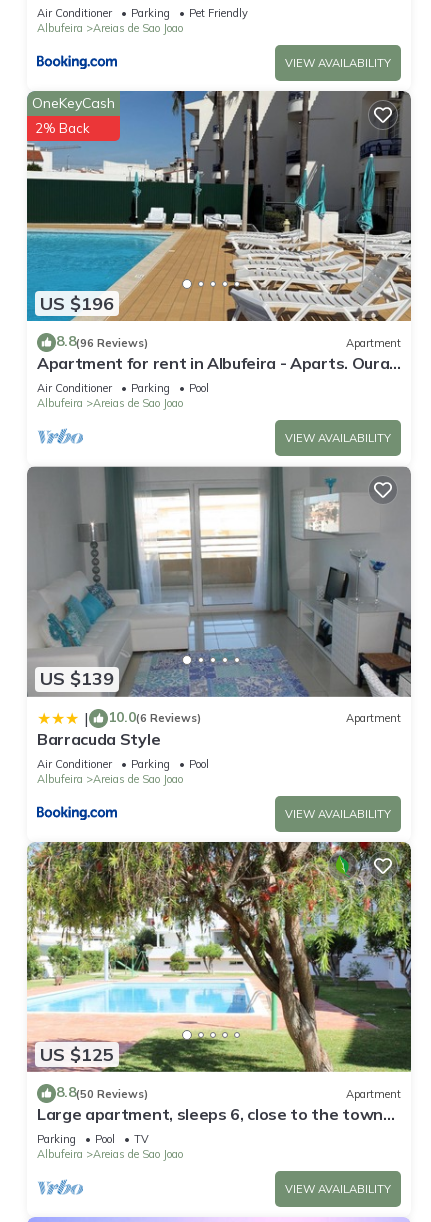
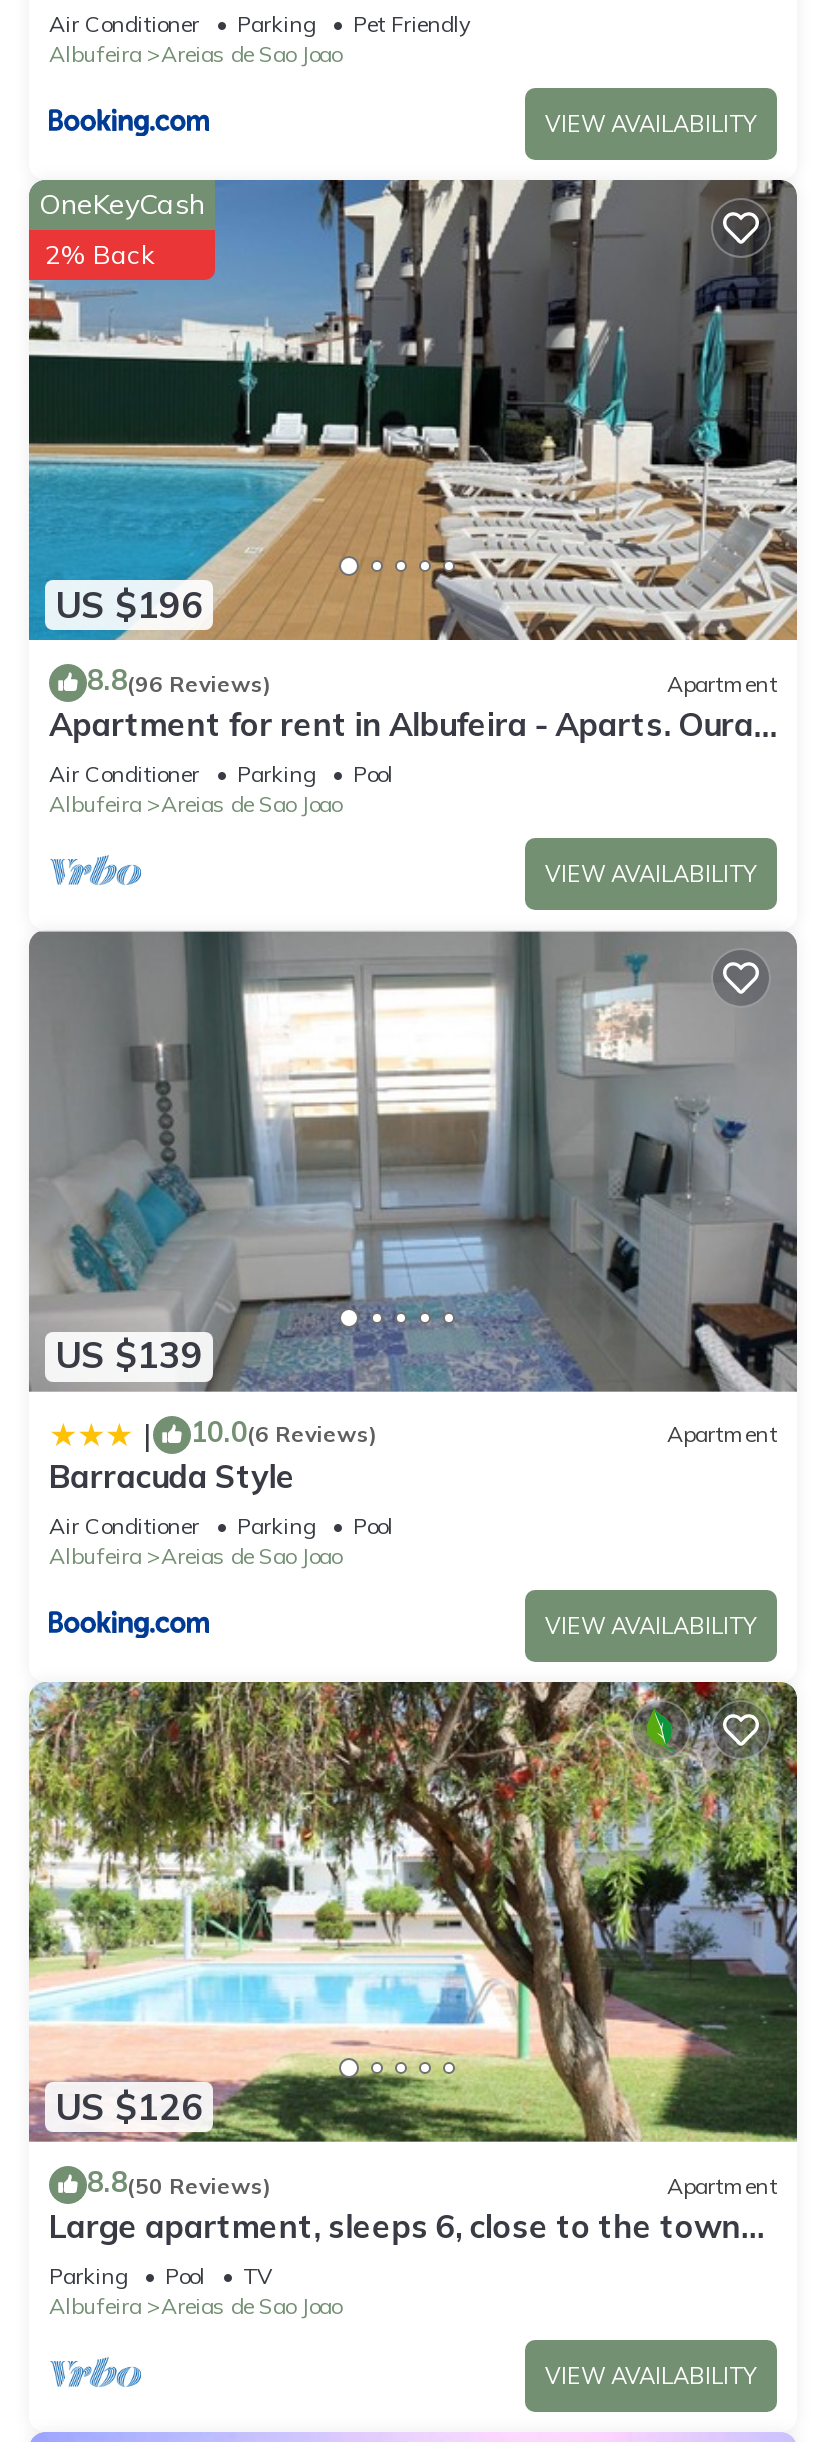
[40,1043,114,1066] US $125 -> [55,2083,203,2129] US $126

